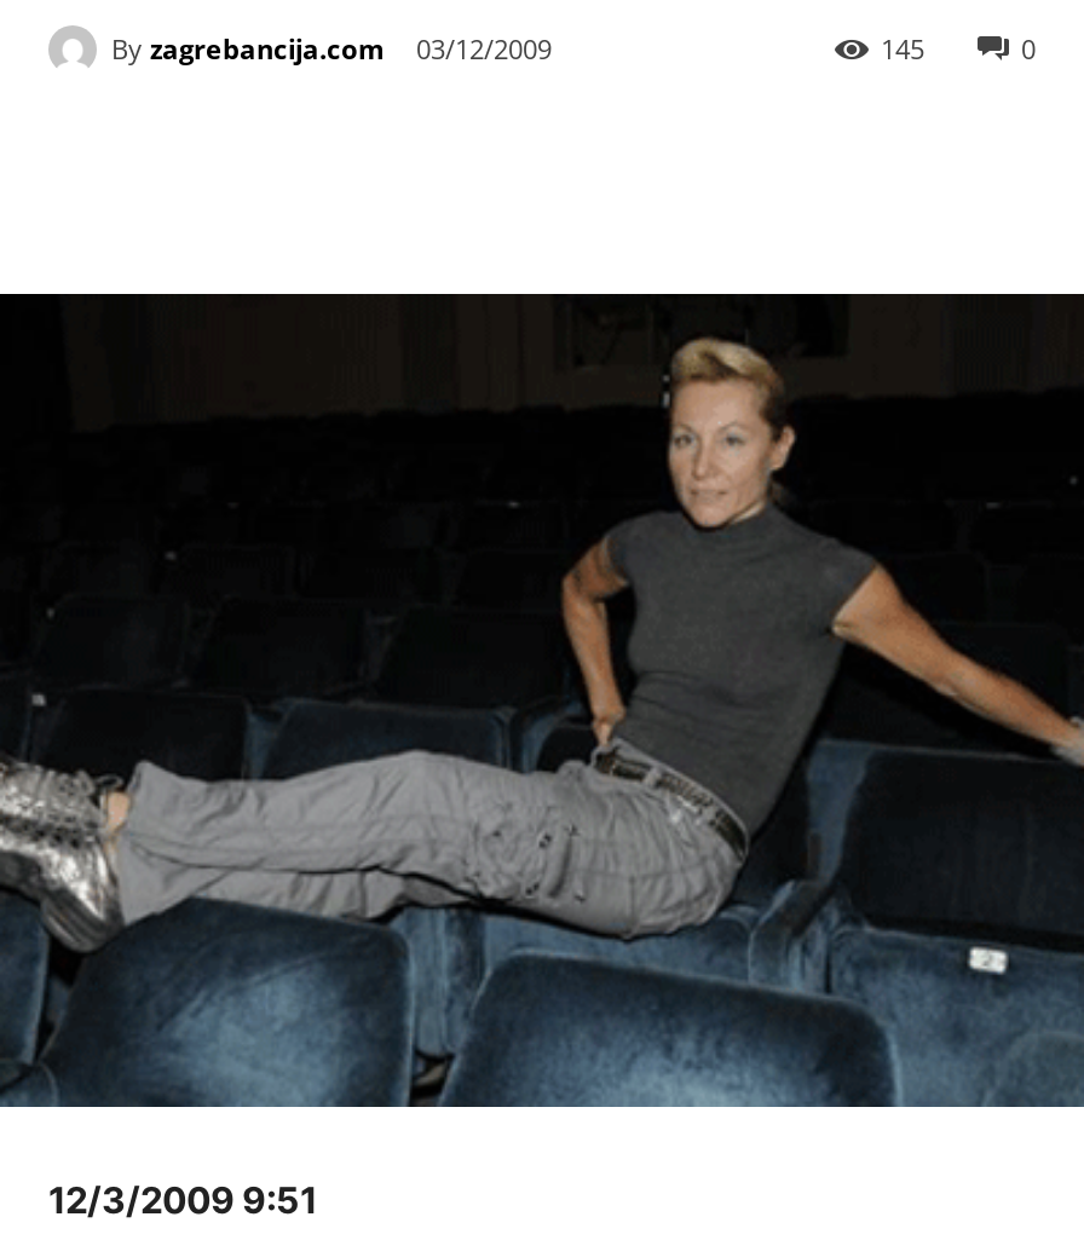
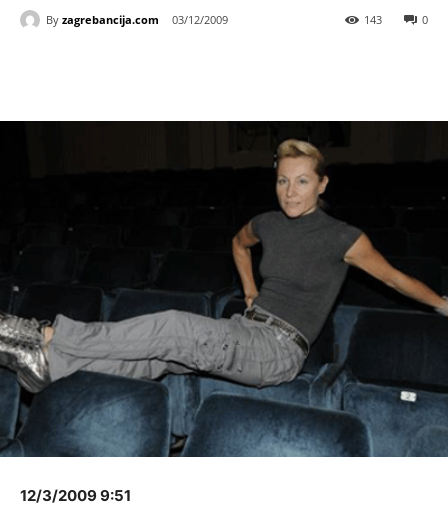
[881,30,924,67] 145 -> [364,12,382,27] 143

